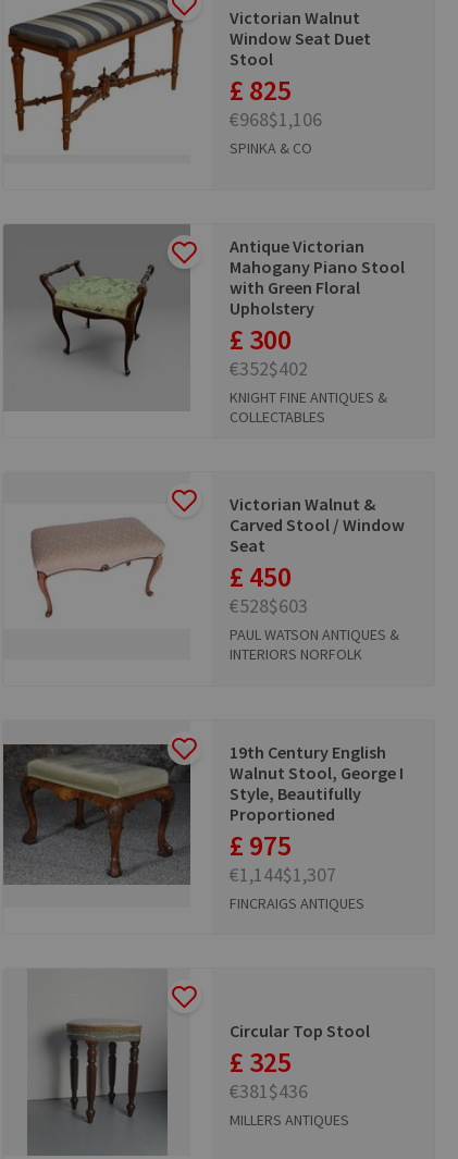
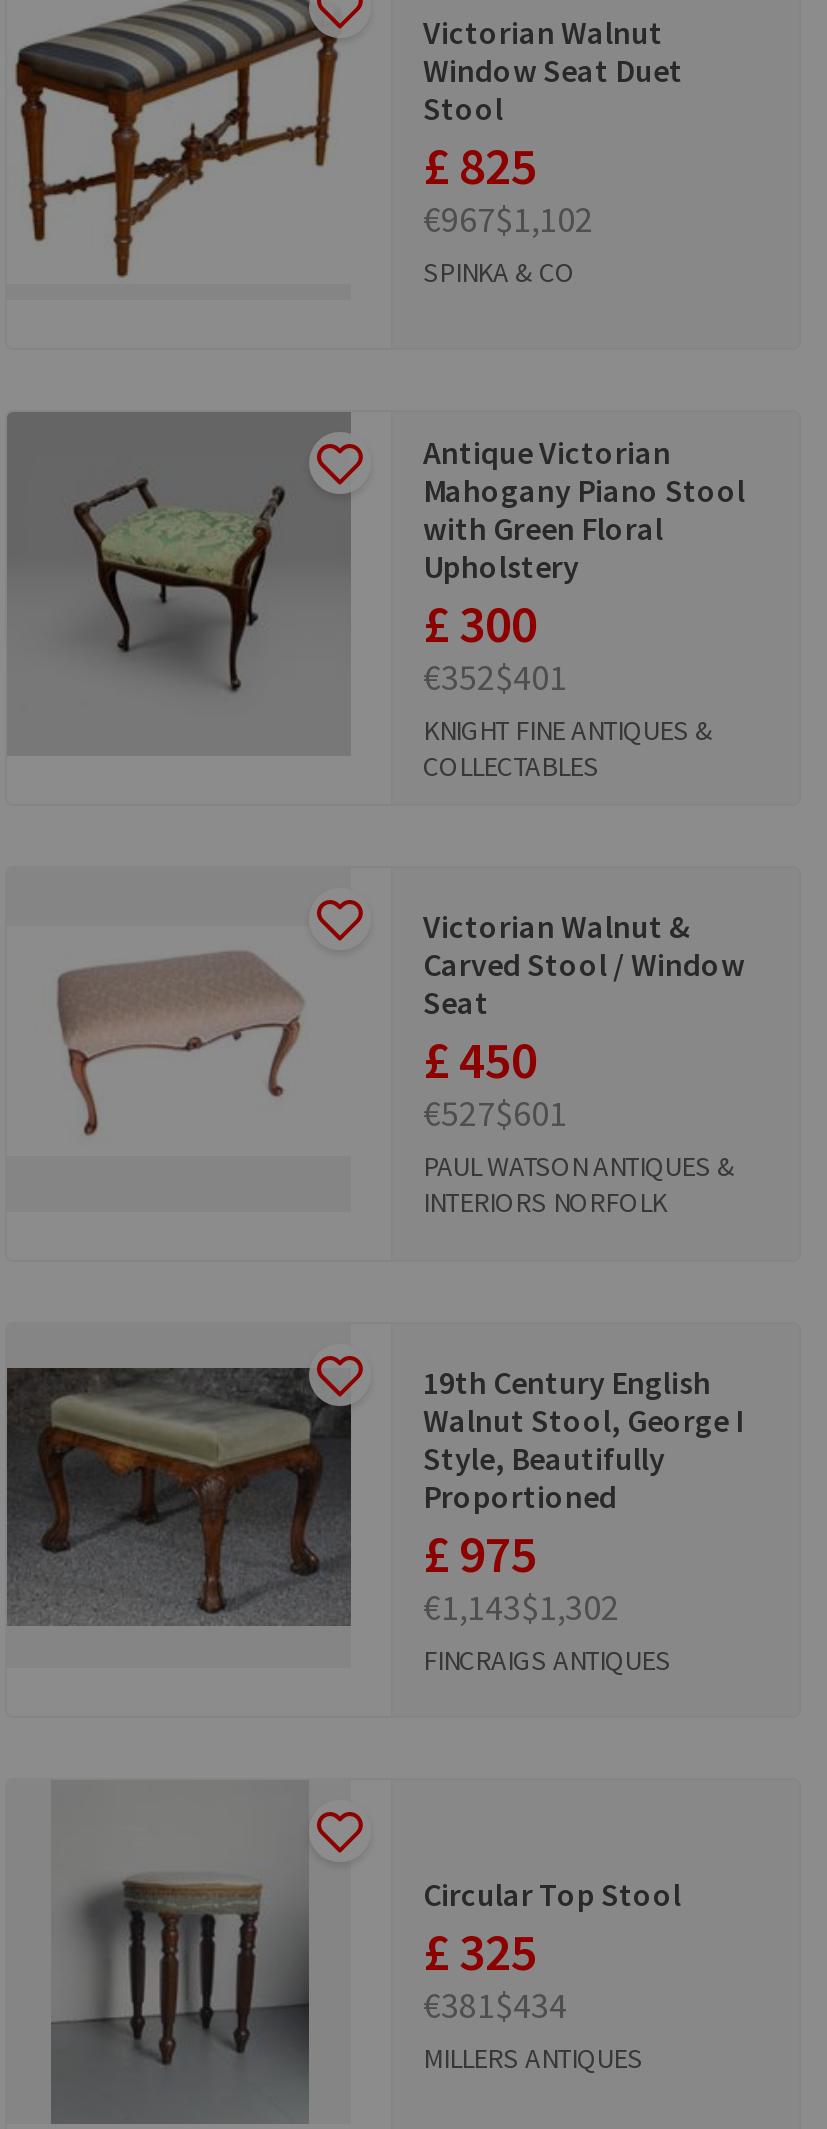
[230,107,322,132] €968$1,106 -> [423,196,593,242] €967$1,102
[230,355,308,380] €352$402 -> [423,653,567,699] €352$401
[230,593,308,618] €528$603 -> [423,1090,567,1136] €527$601
[230,861,336,886] €1,144$1,307 -> [423,1583,619,1629] €1,143$1,302
[230,1078,308,1103] €381$436 -> [423,1982,567,2028] €381$434

